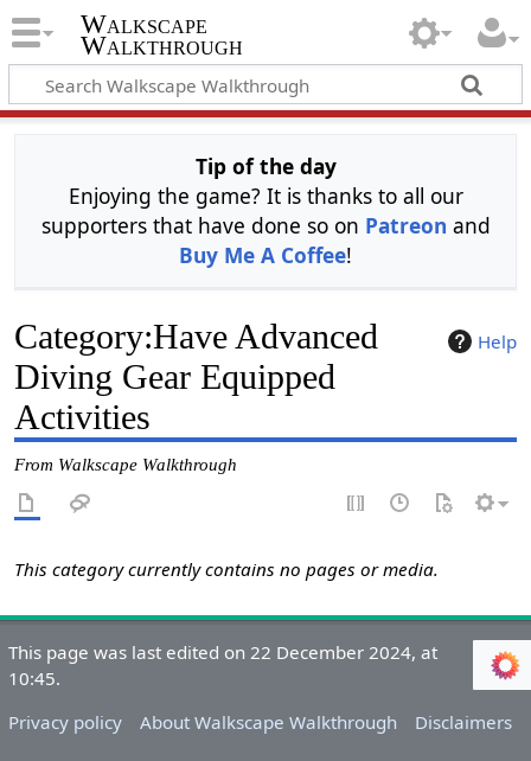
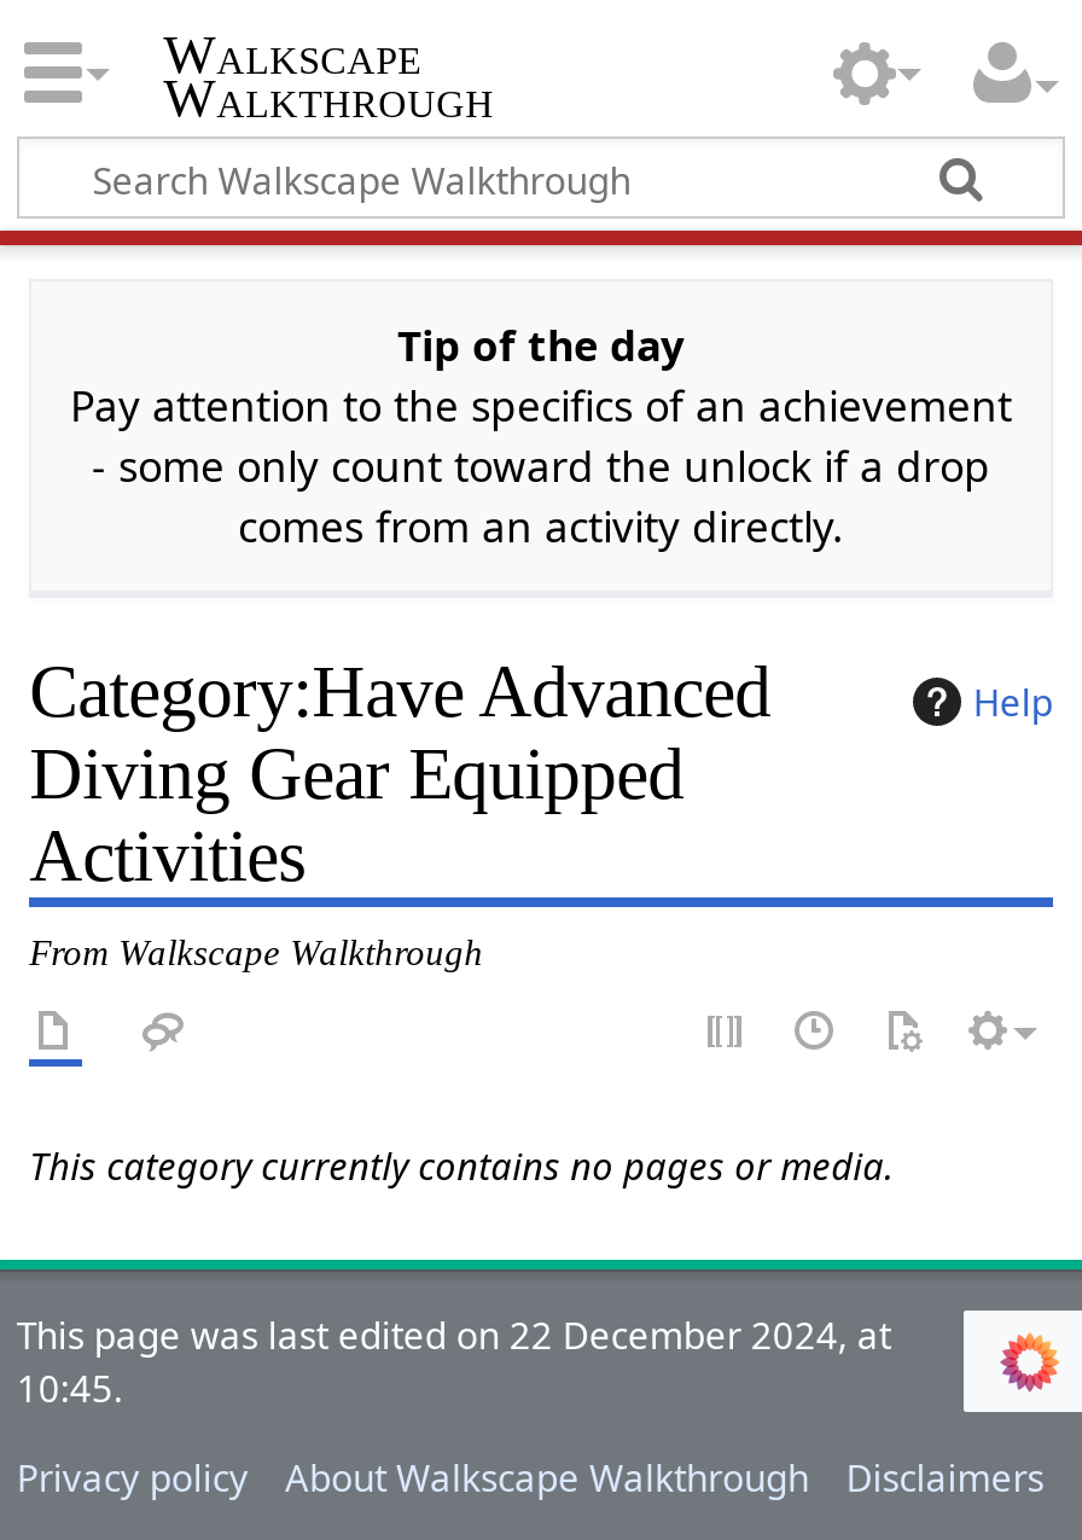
[41,181,490,269] Enjoying the game? It is thanks to all our | supporters that have done so on Patreon and | Buy Me A Coffee! -> [70,376,1012,554] Pay attention to the specifics of an achievement | - some only count toward the unlock if a drop | comes from an activity directly.

